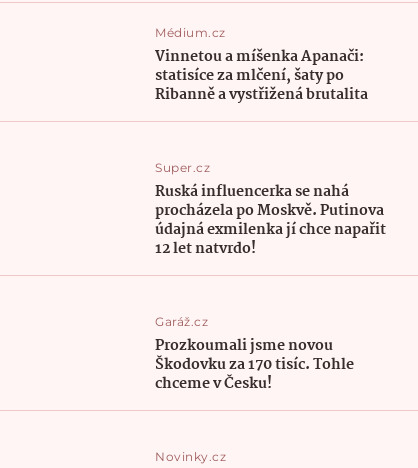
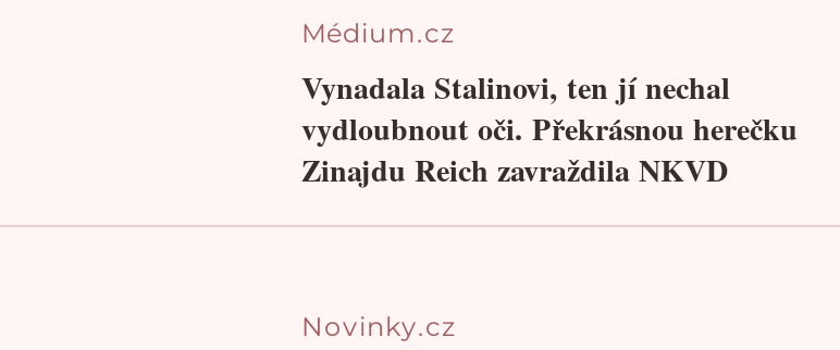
[155,45,386,396] Vinnetou a míšenka Apanači: | statisíce za mlčení, šaty po | Ribanně a vystřižená brutalita | Super.cz | Ruská influencerka se nahá | procházela po Moskvě. Putinova | údajná exmilenka jí chce napařit | 12 let natvrdo! | Garáž.cz | Prozkoumali jsme novou | Škodovku za 170 tisíc. Tohle | chceme v Česku! -> [301,64,798,192] Vynadala Stalinovi, ten jí nechal | vydloubnout oči. Překrásnou herečku | Zinajdu Reich zavraždila NKVD

